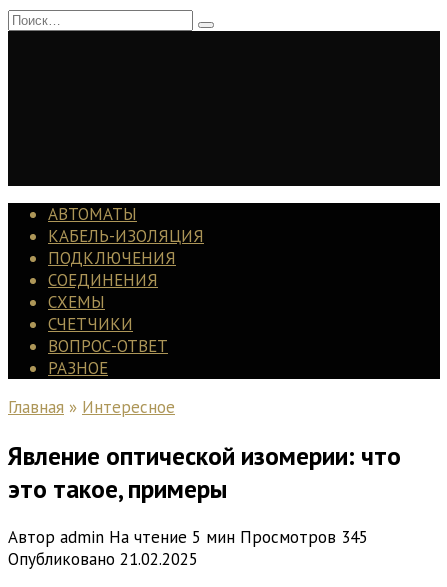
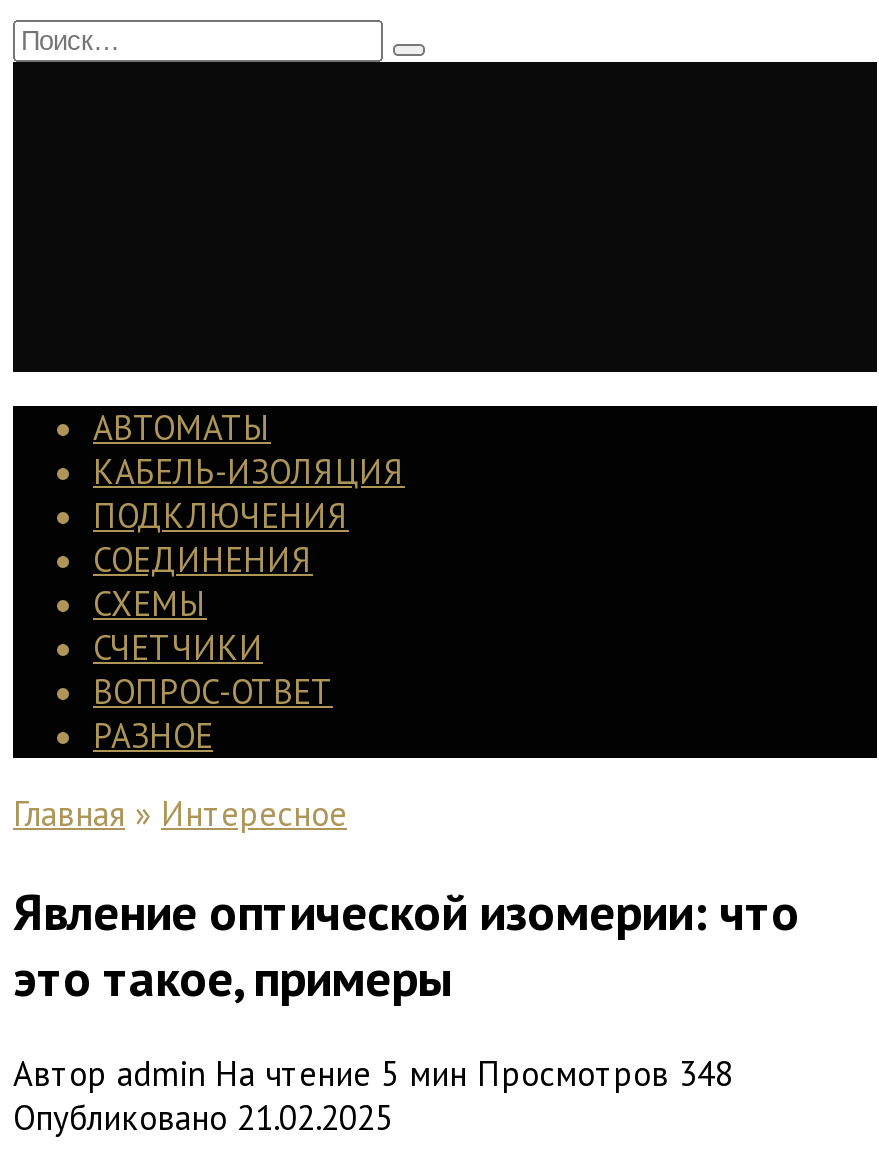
[8,526,368,548] Автор admin На чтение 5 мин Просмотров 345 -> [13,1053,733,1097] Автор admin На чтение 5 мин Просмотров 348

